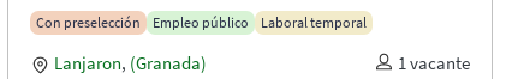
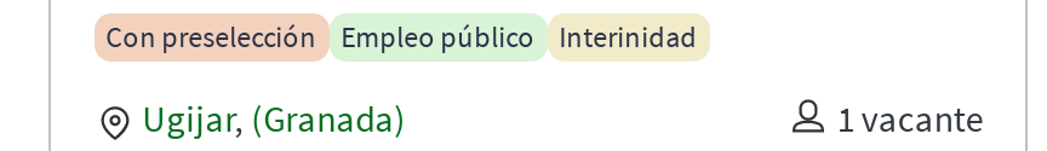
[260,13,366,31] Laboral temporal -> [559,19,697,55] Interinidad
[54,52,206,74] Lanjaron, (Granada) -> [142,96,406,142] Ugijar, (Granada)

